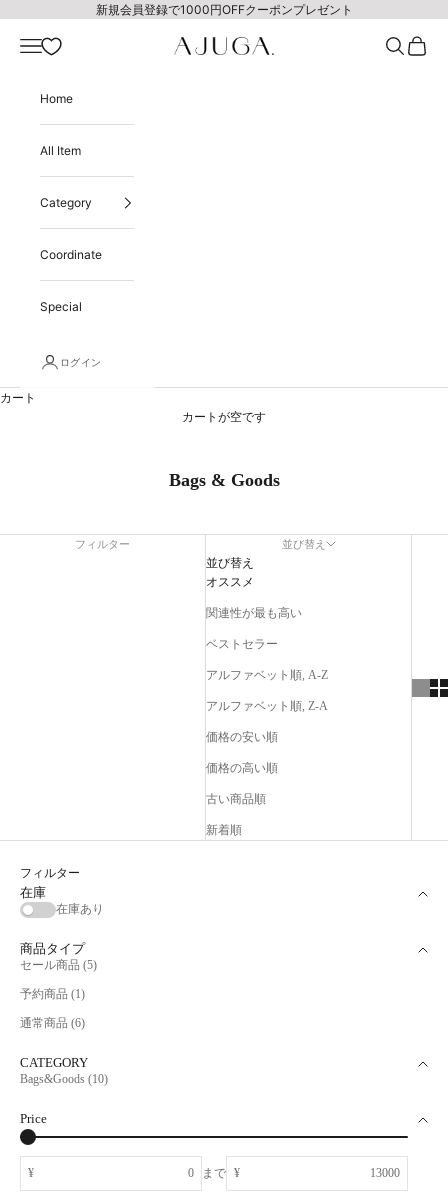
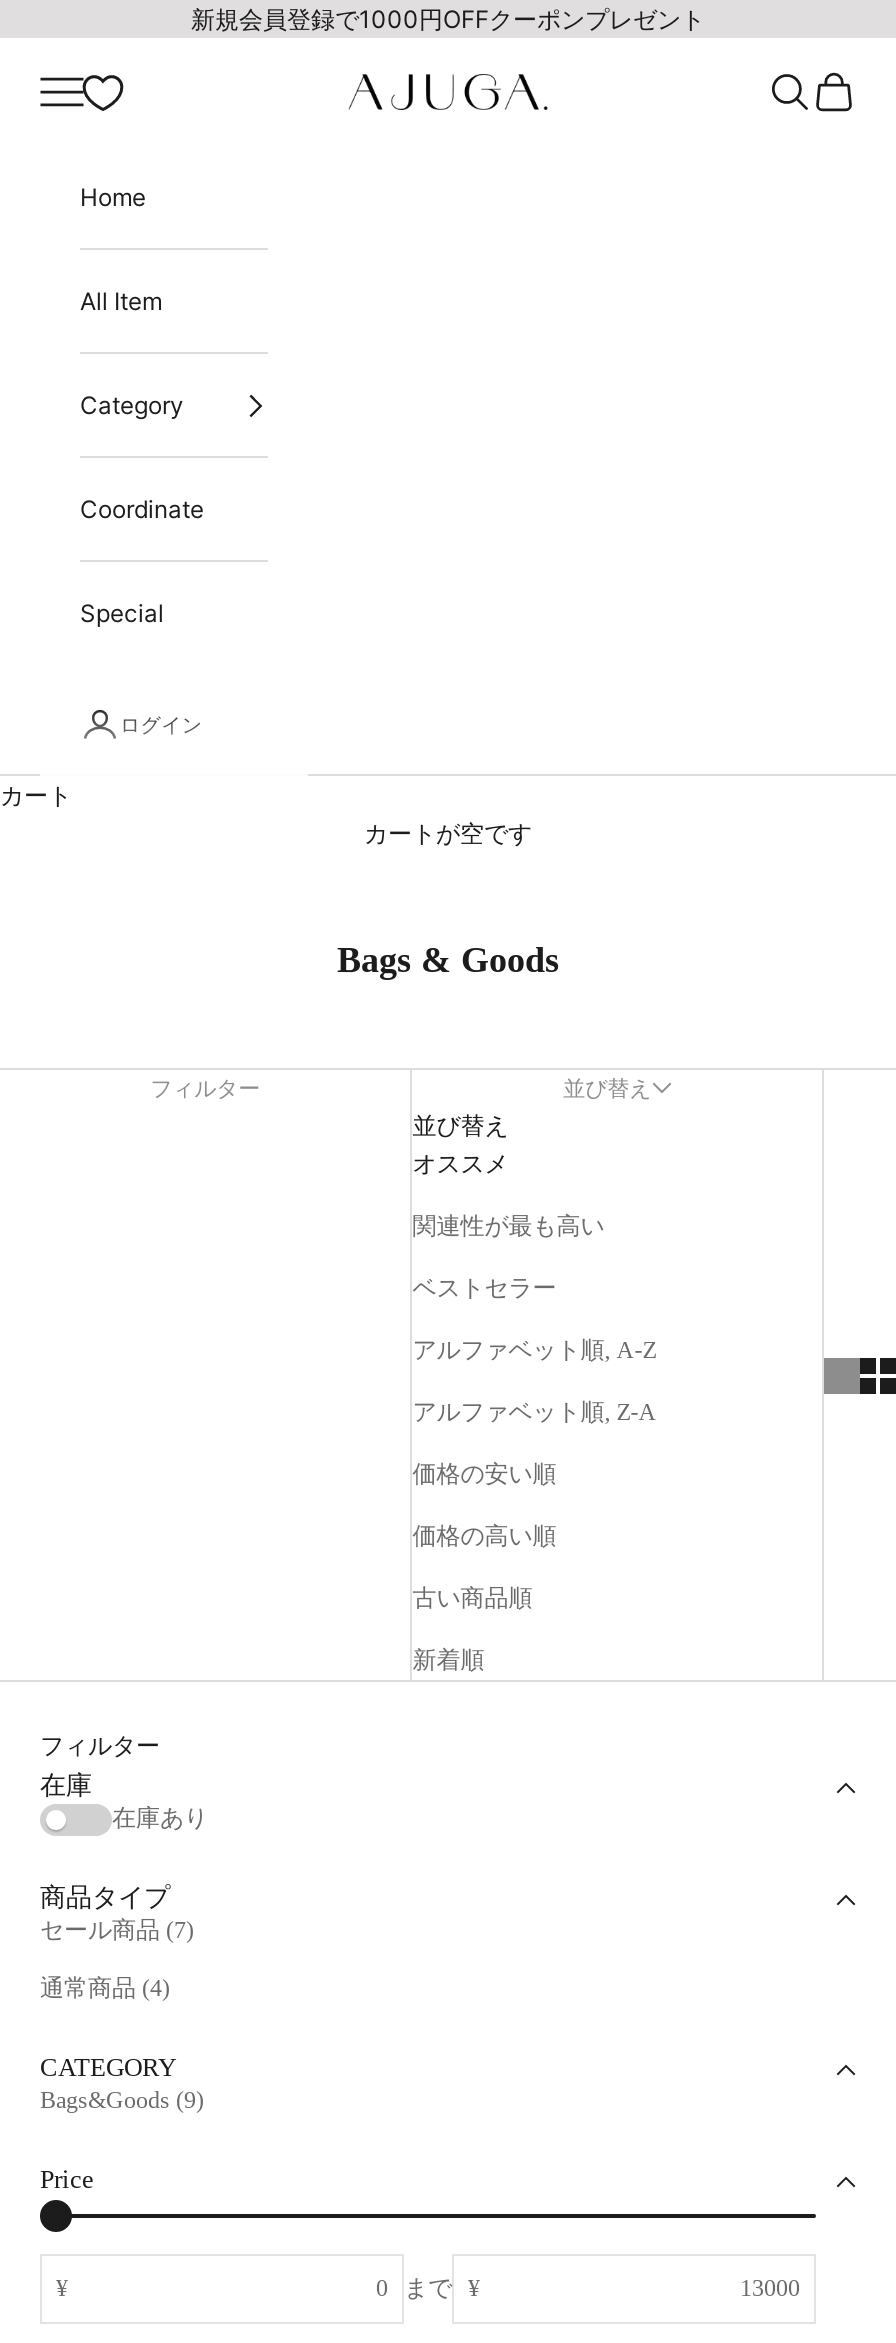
[20,958,97,1030] セール商品 (5) | 予約商品 (1) | 通常商品 (6) -> [40,1916,194,2002] セール商品 (7) | 通常商品 (4)
[20,1072,108,1086] Bags&Goods (10) -> [40,2086,204,2114] Bags&Goods (9)

